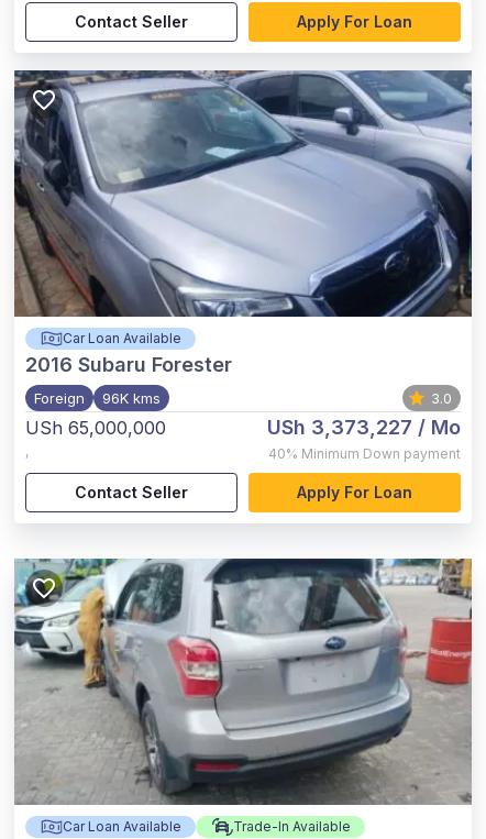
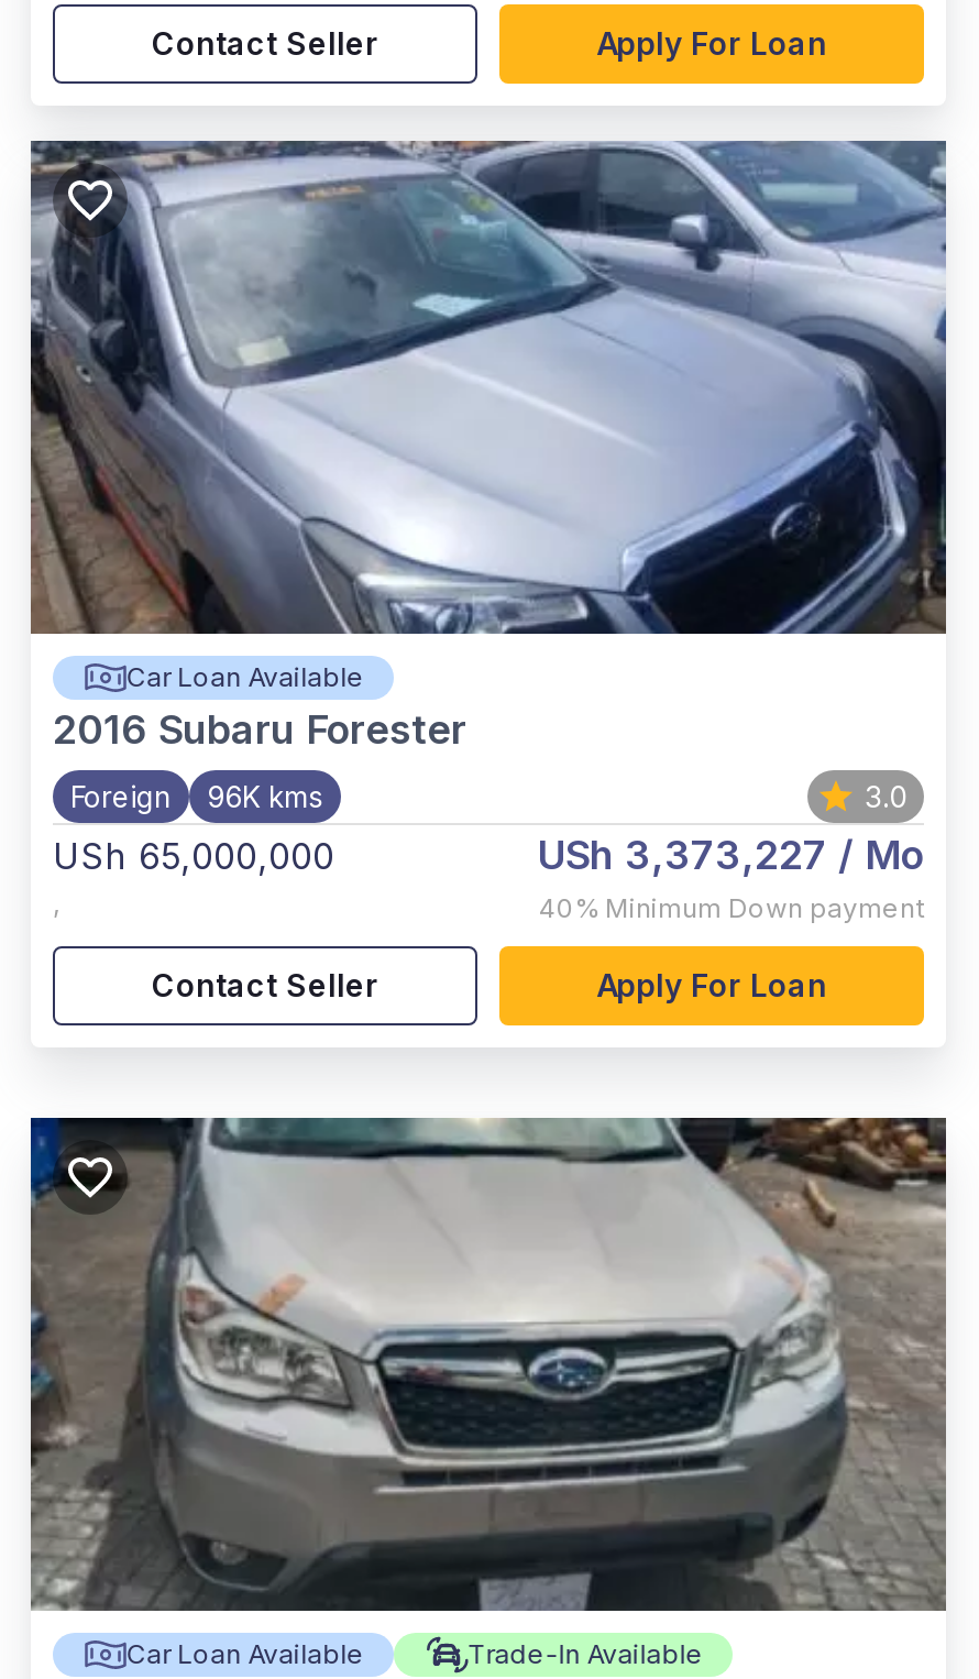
[14,558,473,805] [image] -> [31,1116,948,1611] [image]

